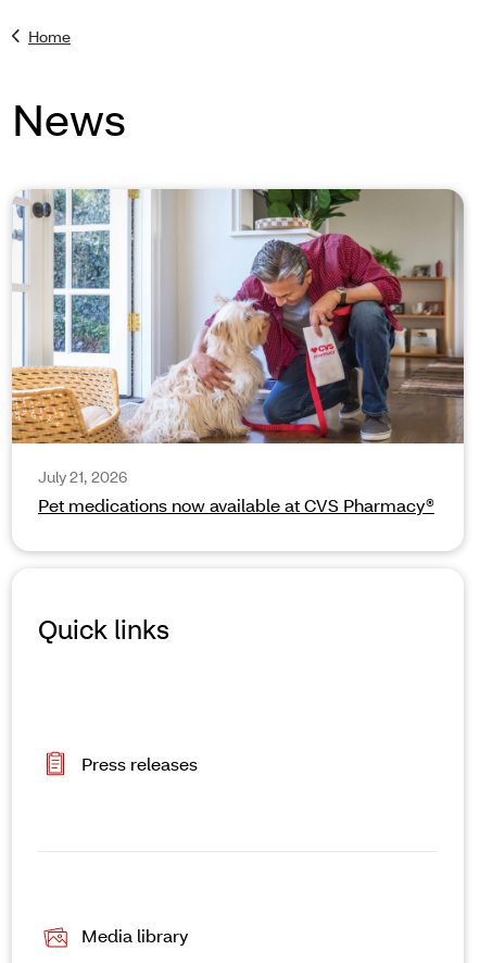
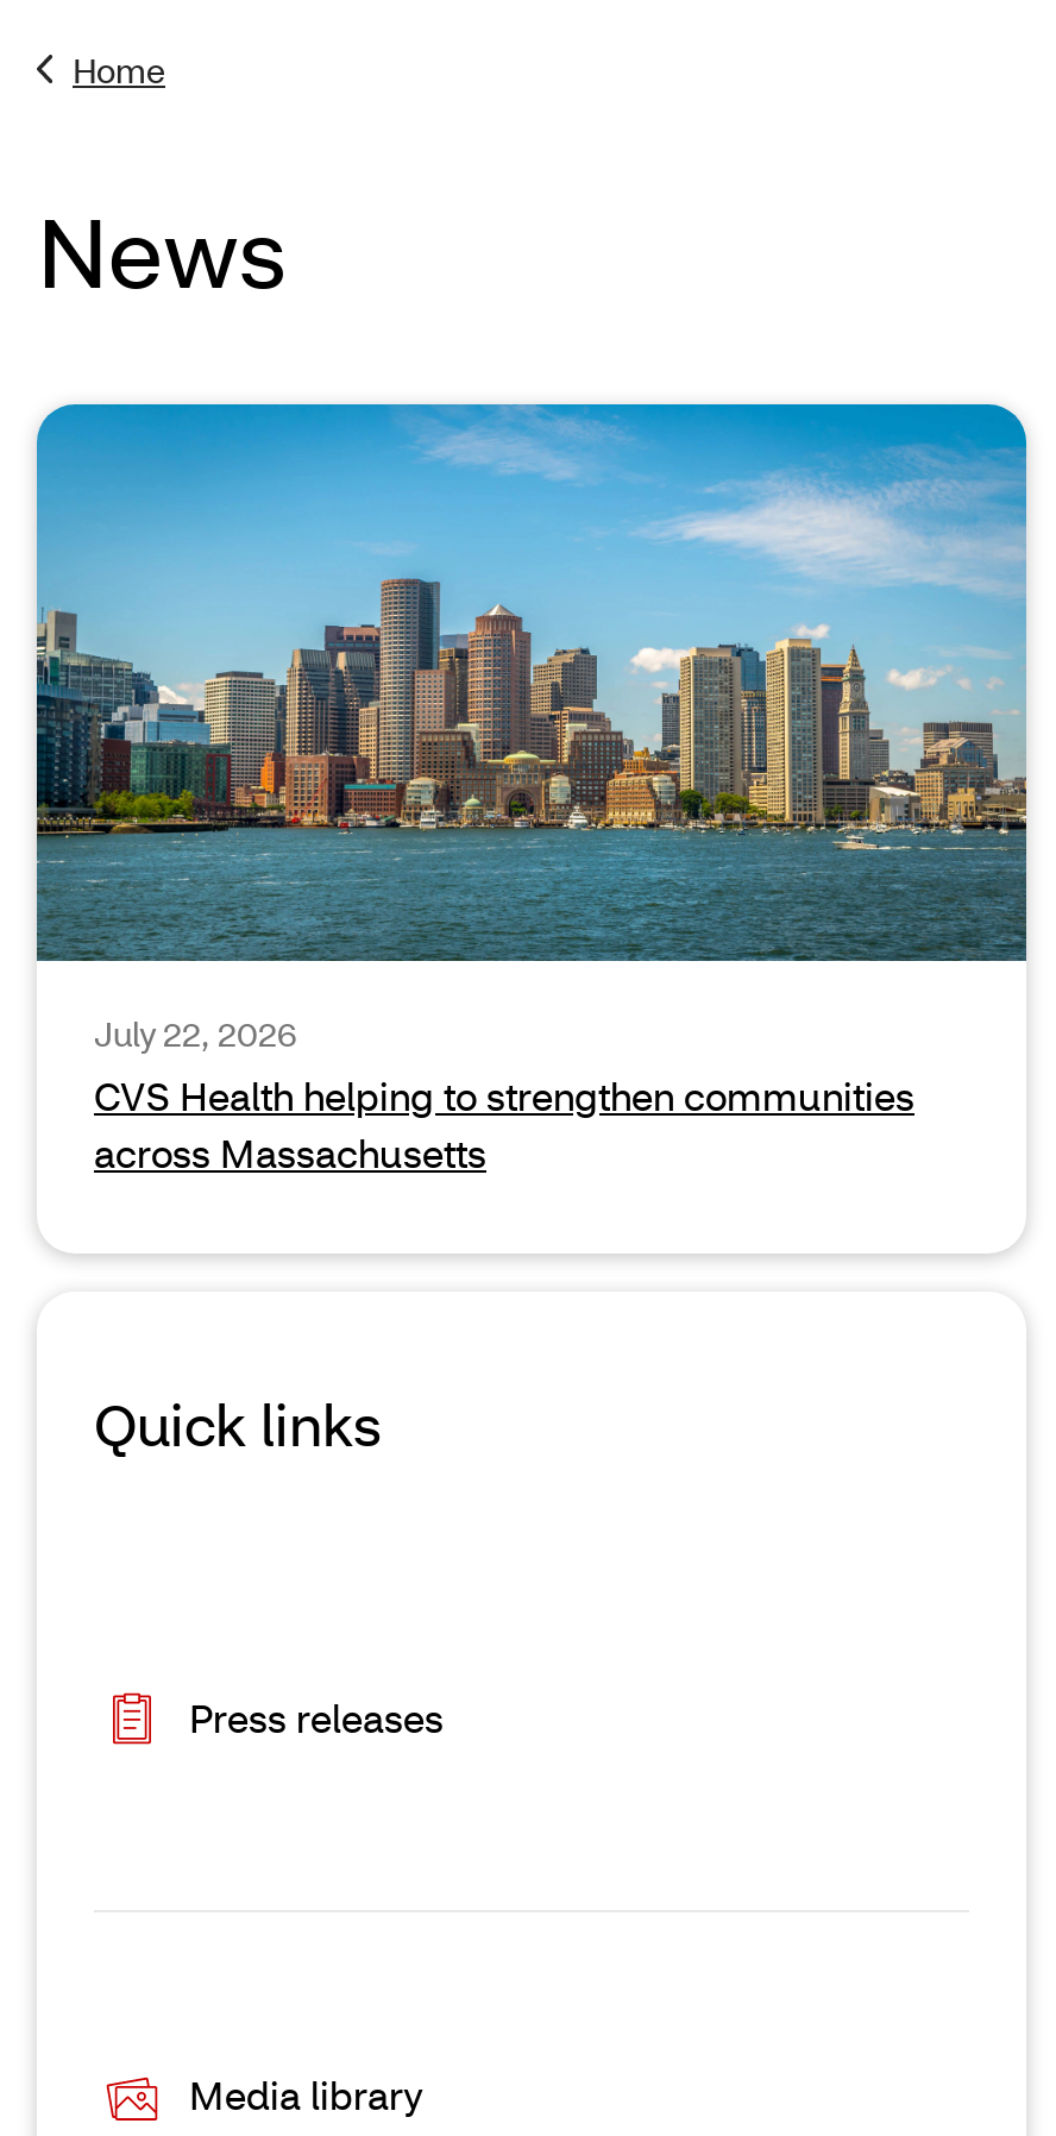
[11,188,465,516] [image] | July 21, 2026 | Pet medications now available at CVS Pharmacy® -> [34,402,1029,1177] [image] | July 22, 2026 | CVS Health helping to strengthen communities | across Massachusetts

